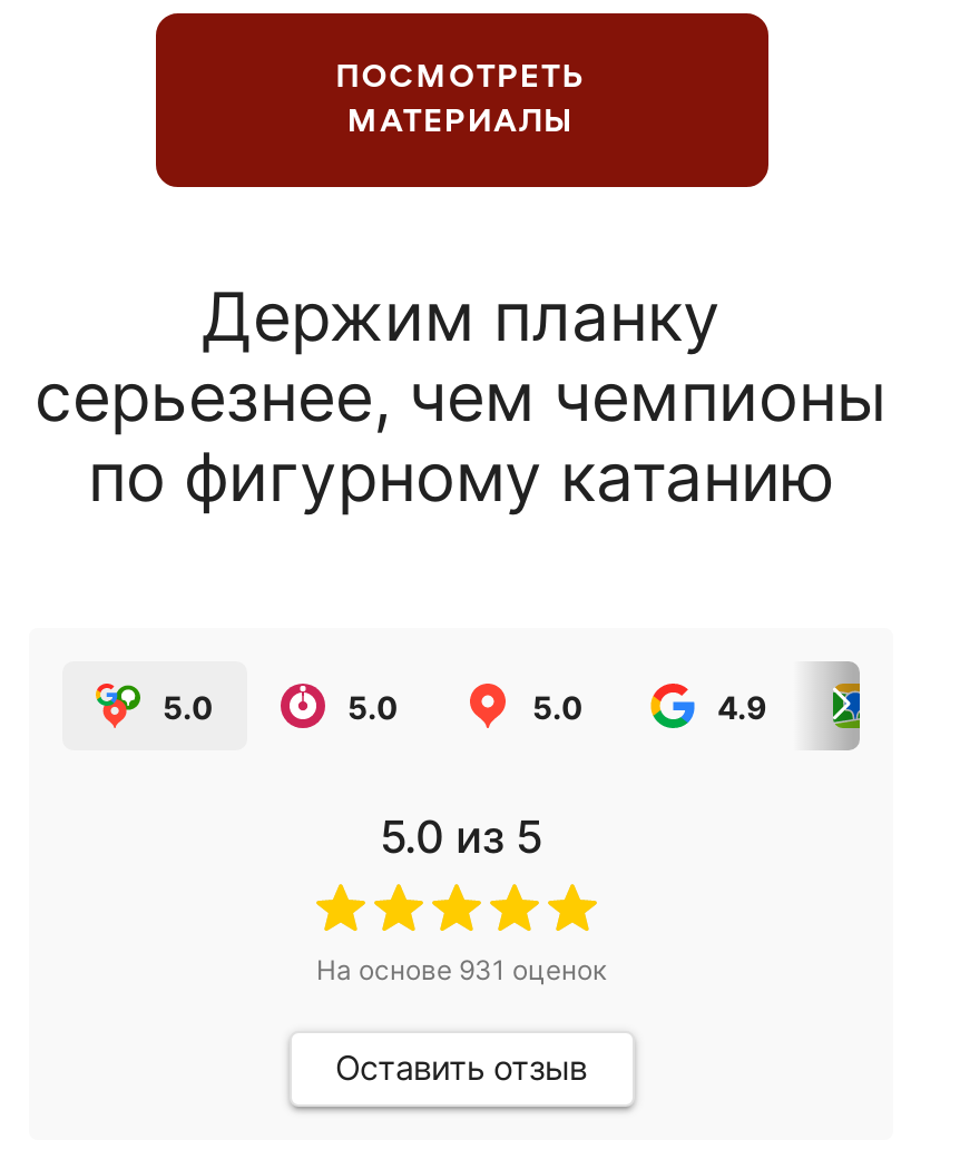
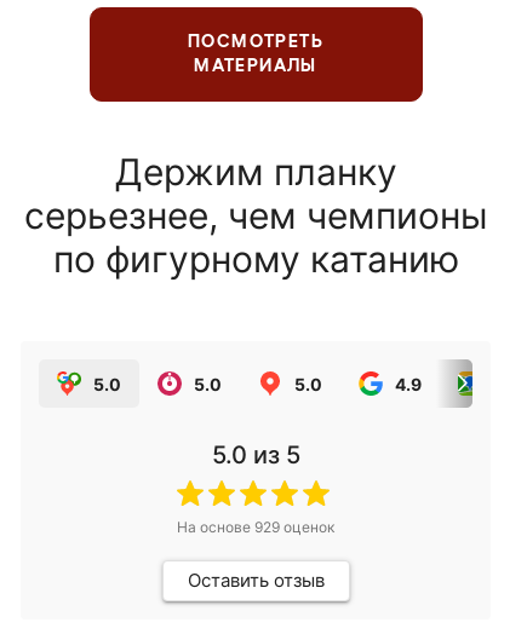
[316,953,606,986] На основе 931 оценок -> [177,518,334,536] На основе 929 оценок

